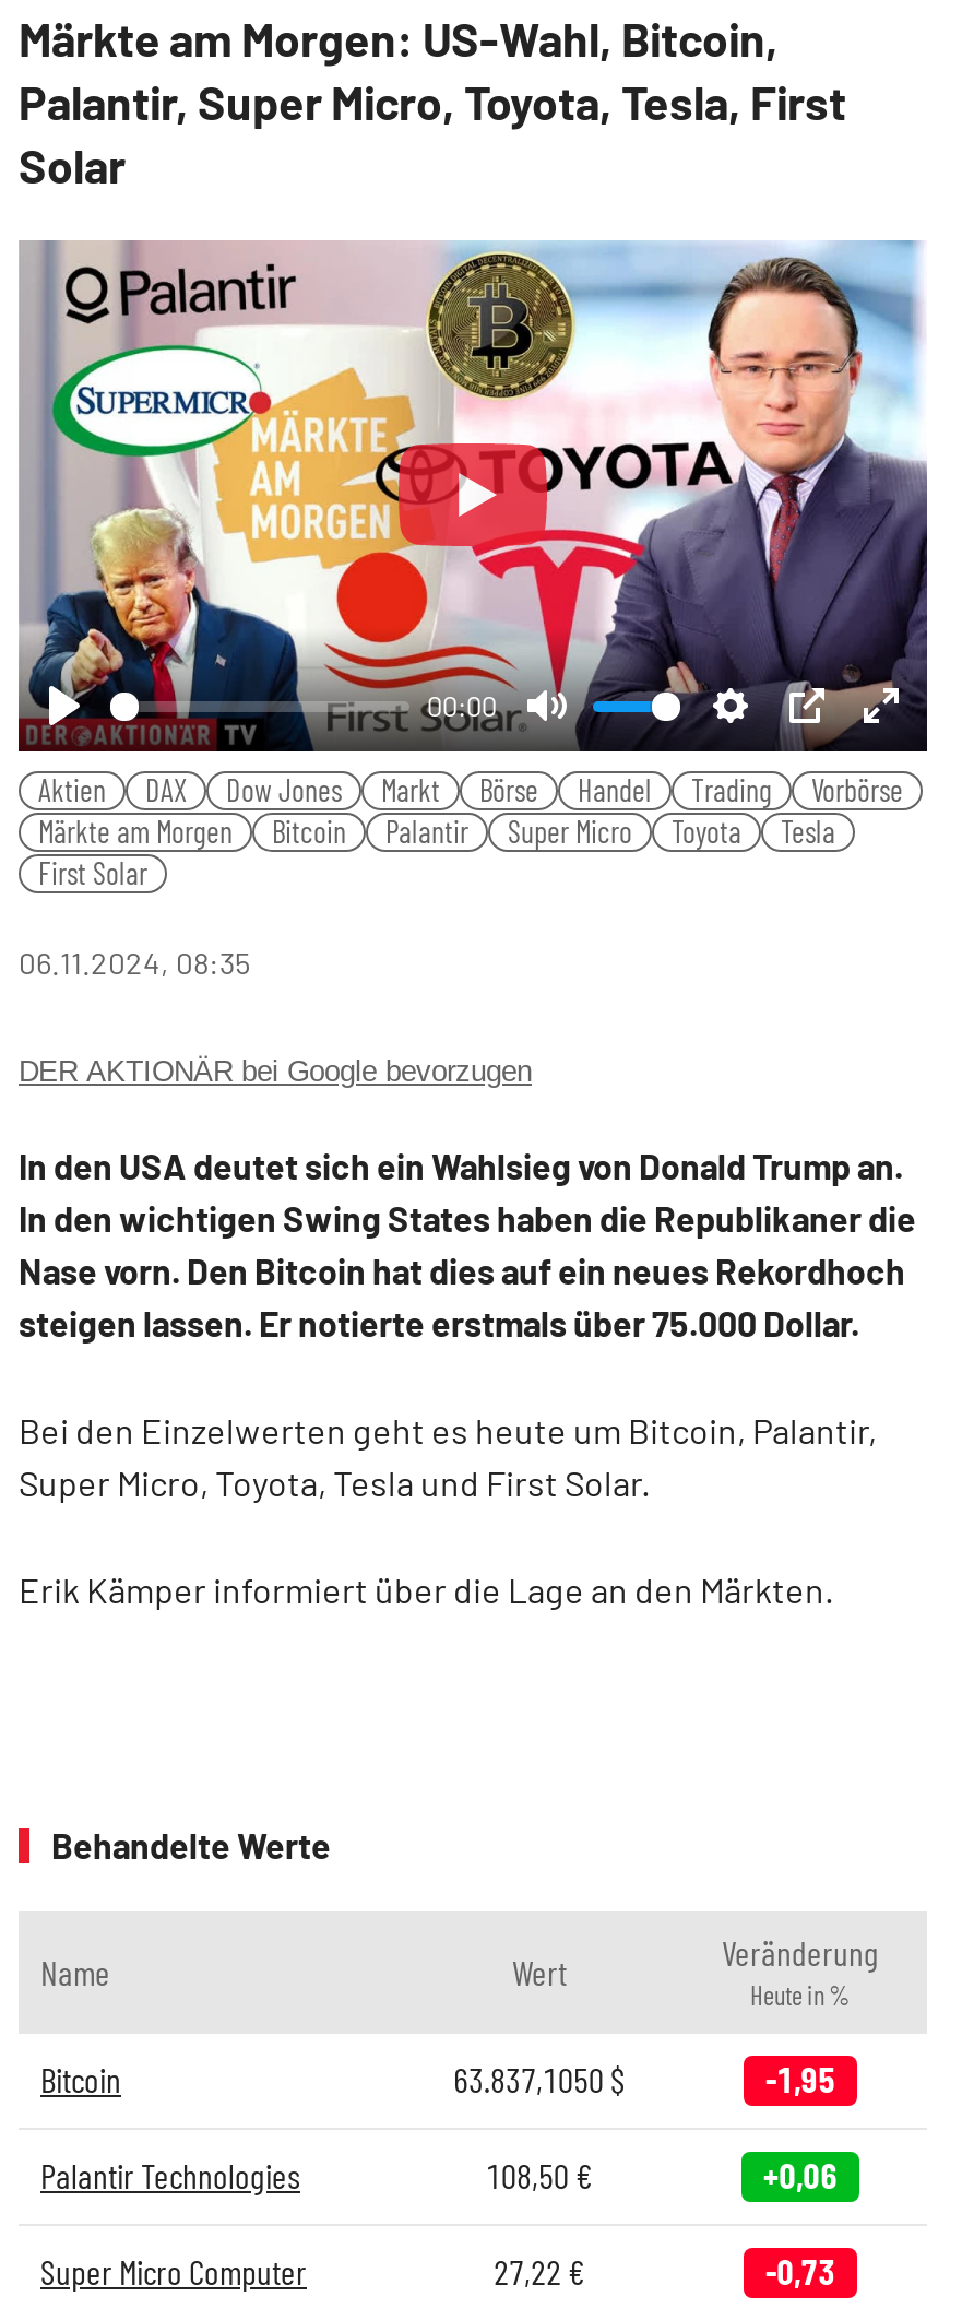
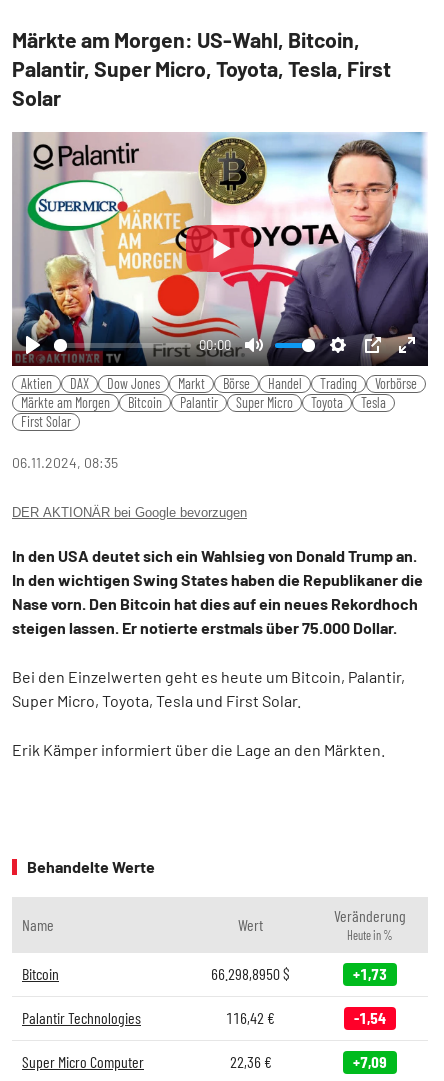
[453,2058,626,2099] 63.837,1050 $ -> [211,964,290,983] 66.298,8950 $
[765,2058,835,2099] -1,95 -> [353,964,387,983] +1,73
[486,2154,593,2195] 108,50 € -> [226,1008,275,1027] 116,42 €
[763,2154,838,2195] +0,06 -> [354,1008,386,1027] -1,54
[494,2250,585,2292] 27,22 € -> [229,1052,271,1071] 22,36 €
[765,2250,835,2292] -0,73 -> [353,1052,387,1071] +7,09

